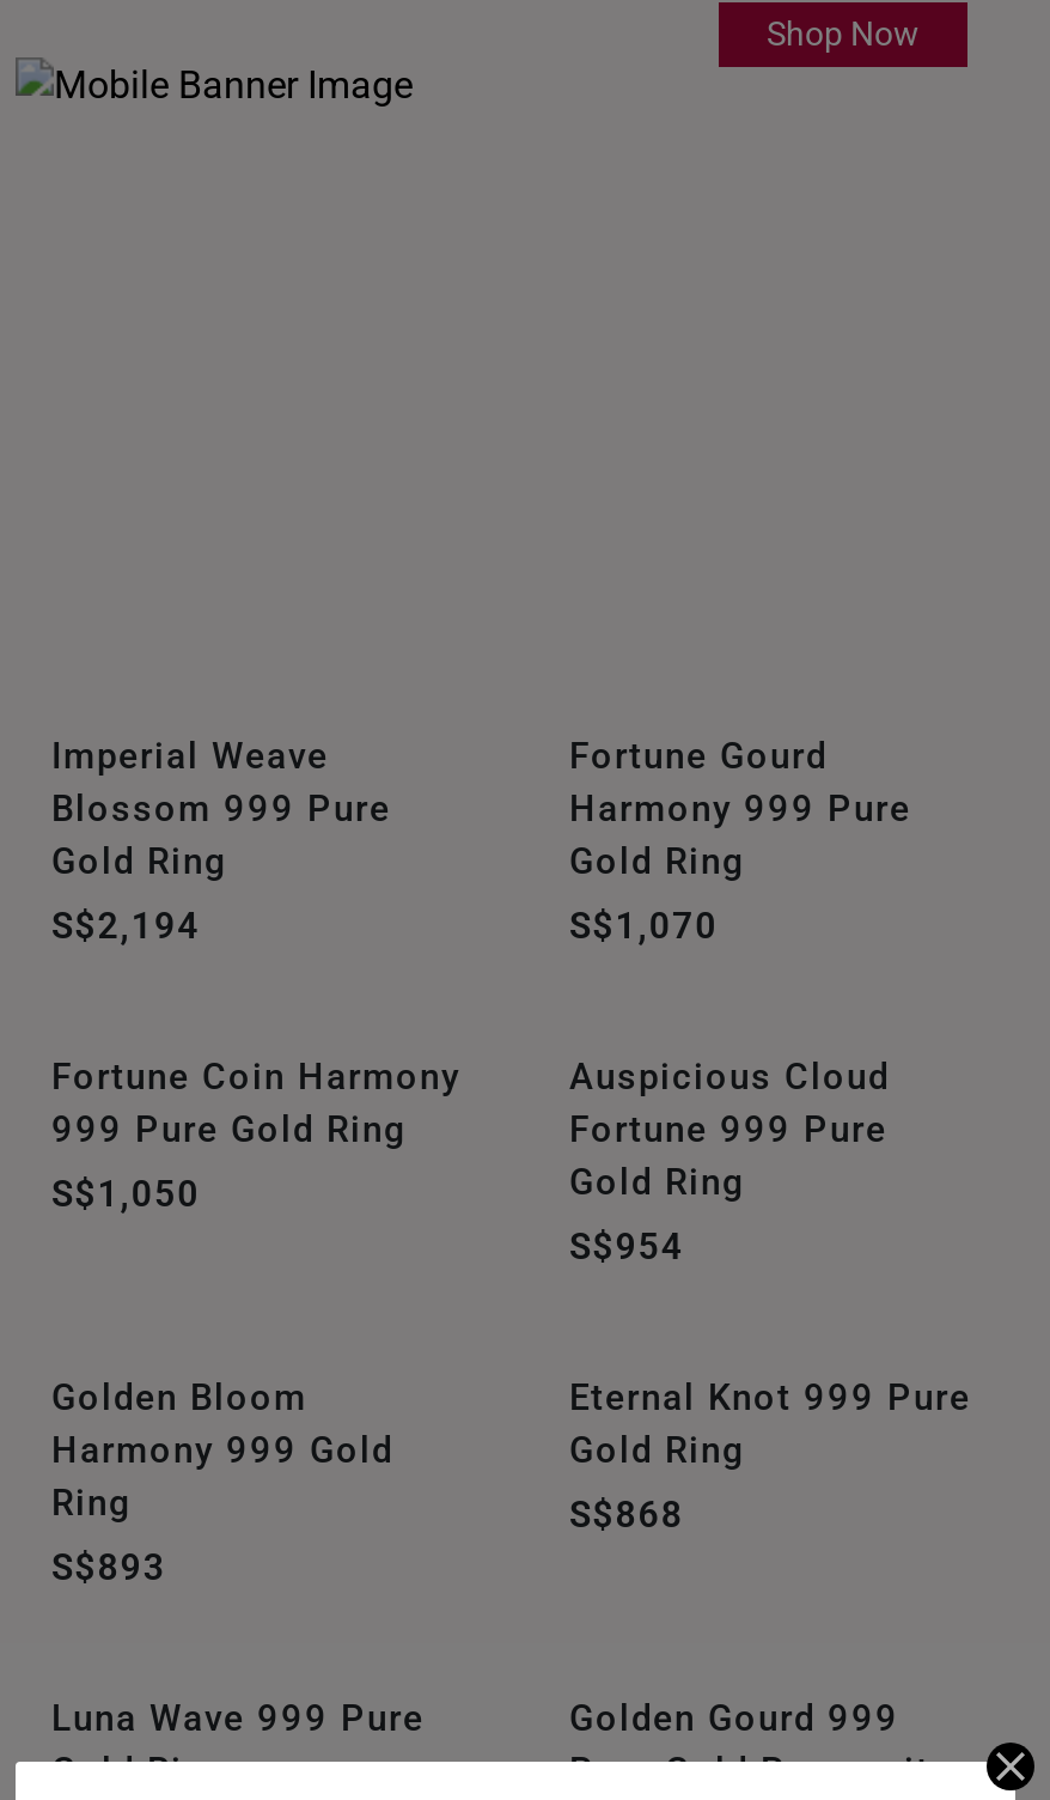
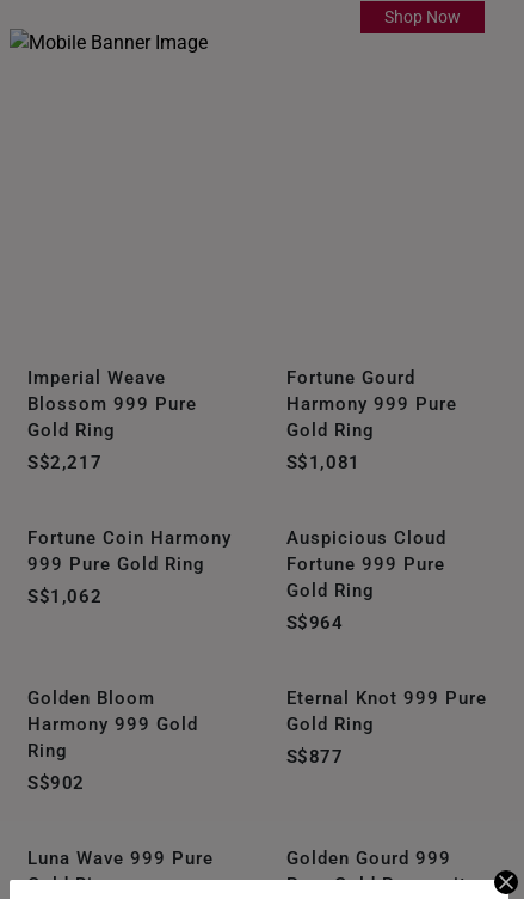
[51,905,200,948] S$2,194 -> [27,452,102,473] S$2,217
[569,905,718,948] S$1,070 -> [286,452,360,473] S$1,081
[51,1173,200,1216] S$1,050 -> [27,586,102,607] S$1,062
[569,1226,684,1269] S$954 -> [286,612,343,634] S$964
[569,1494,684,1537] S$868 -> [286,746,343,767] S$877
[51,1546,166,1589] S$893 -> [27,772,85,794] S$902

